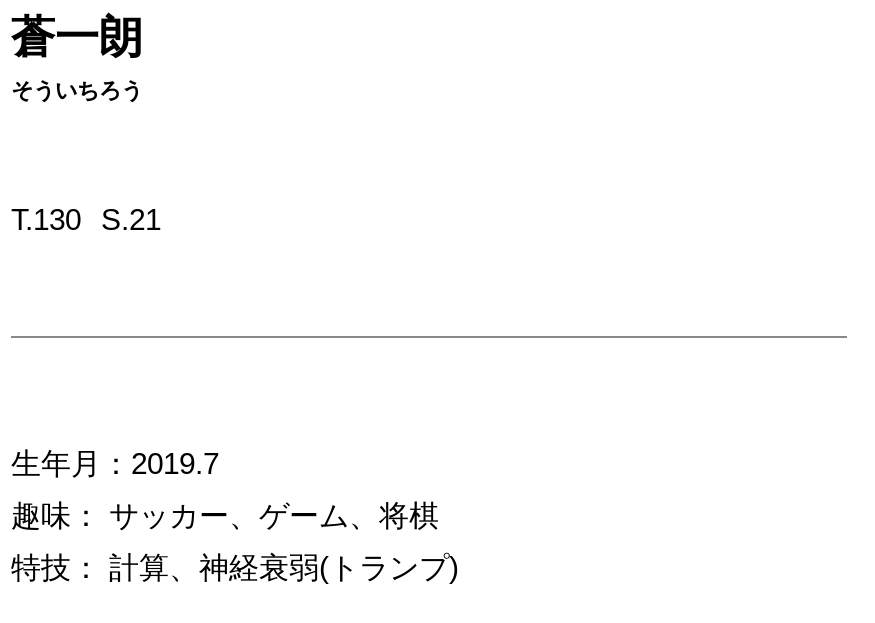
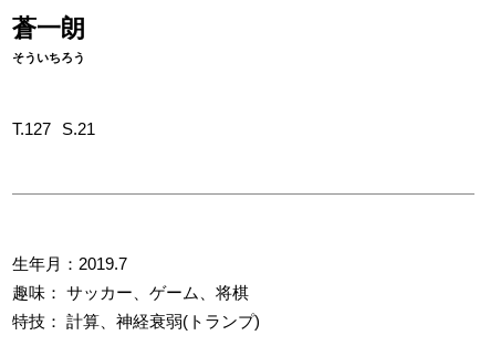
[11,202,161,236] T.130 S.21 -> [12,119,95,138] T.127 S.21

